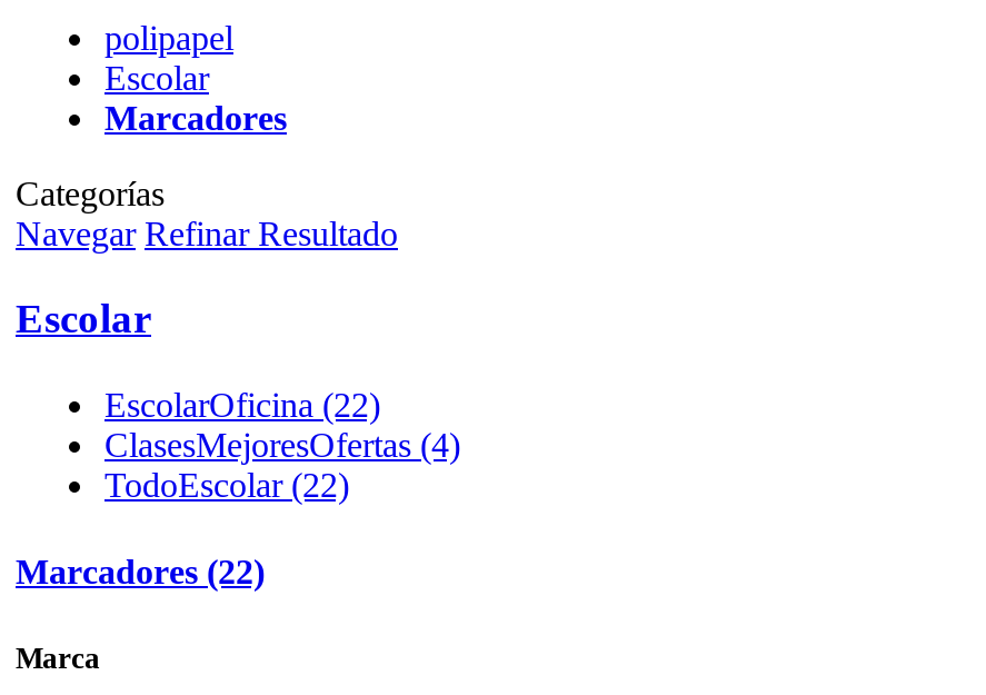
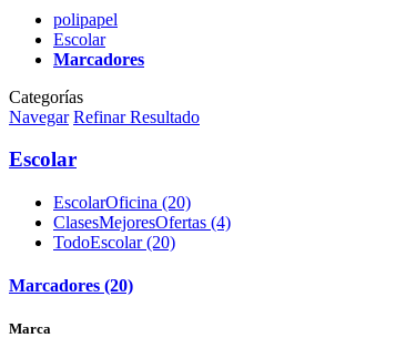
[104,386,380,424] EscolarOficina (22) -> [53,193,191,212] EscolarOficina (20)
[104,466,349,504] TodoEscolar (22) -> [53,233,175,252] TodoEscolar (20)
[16,553,265,591] Marcadores (22) -> [9,276,133,295] Marcadores (20)

